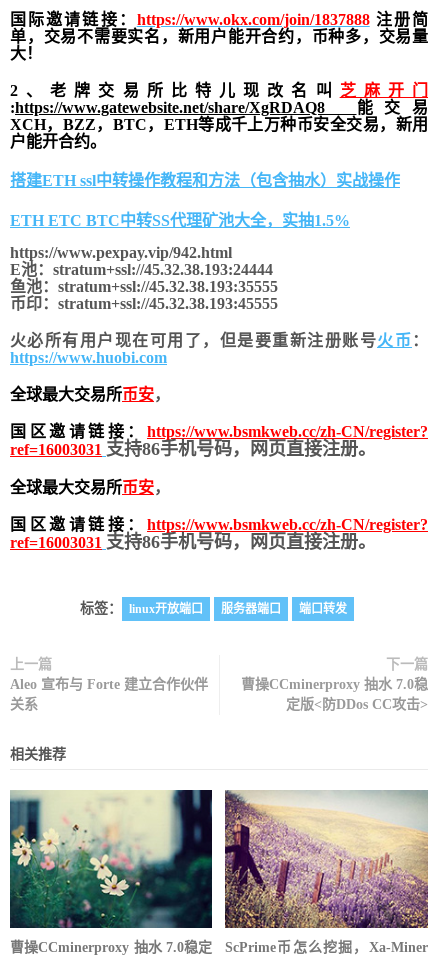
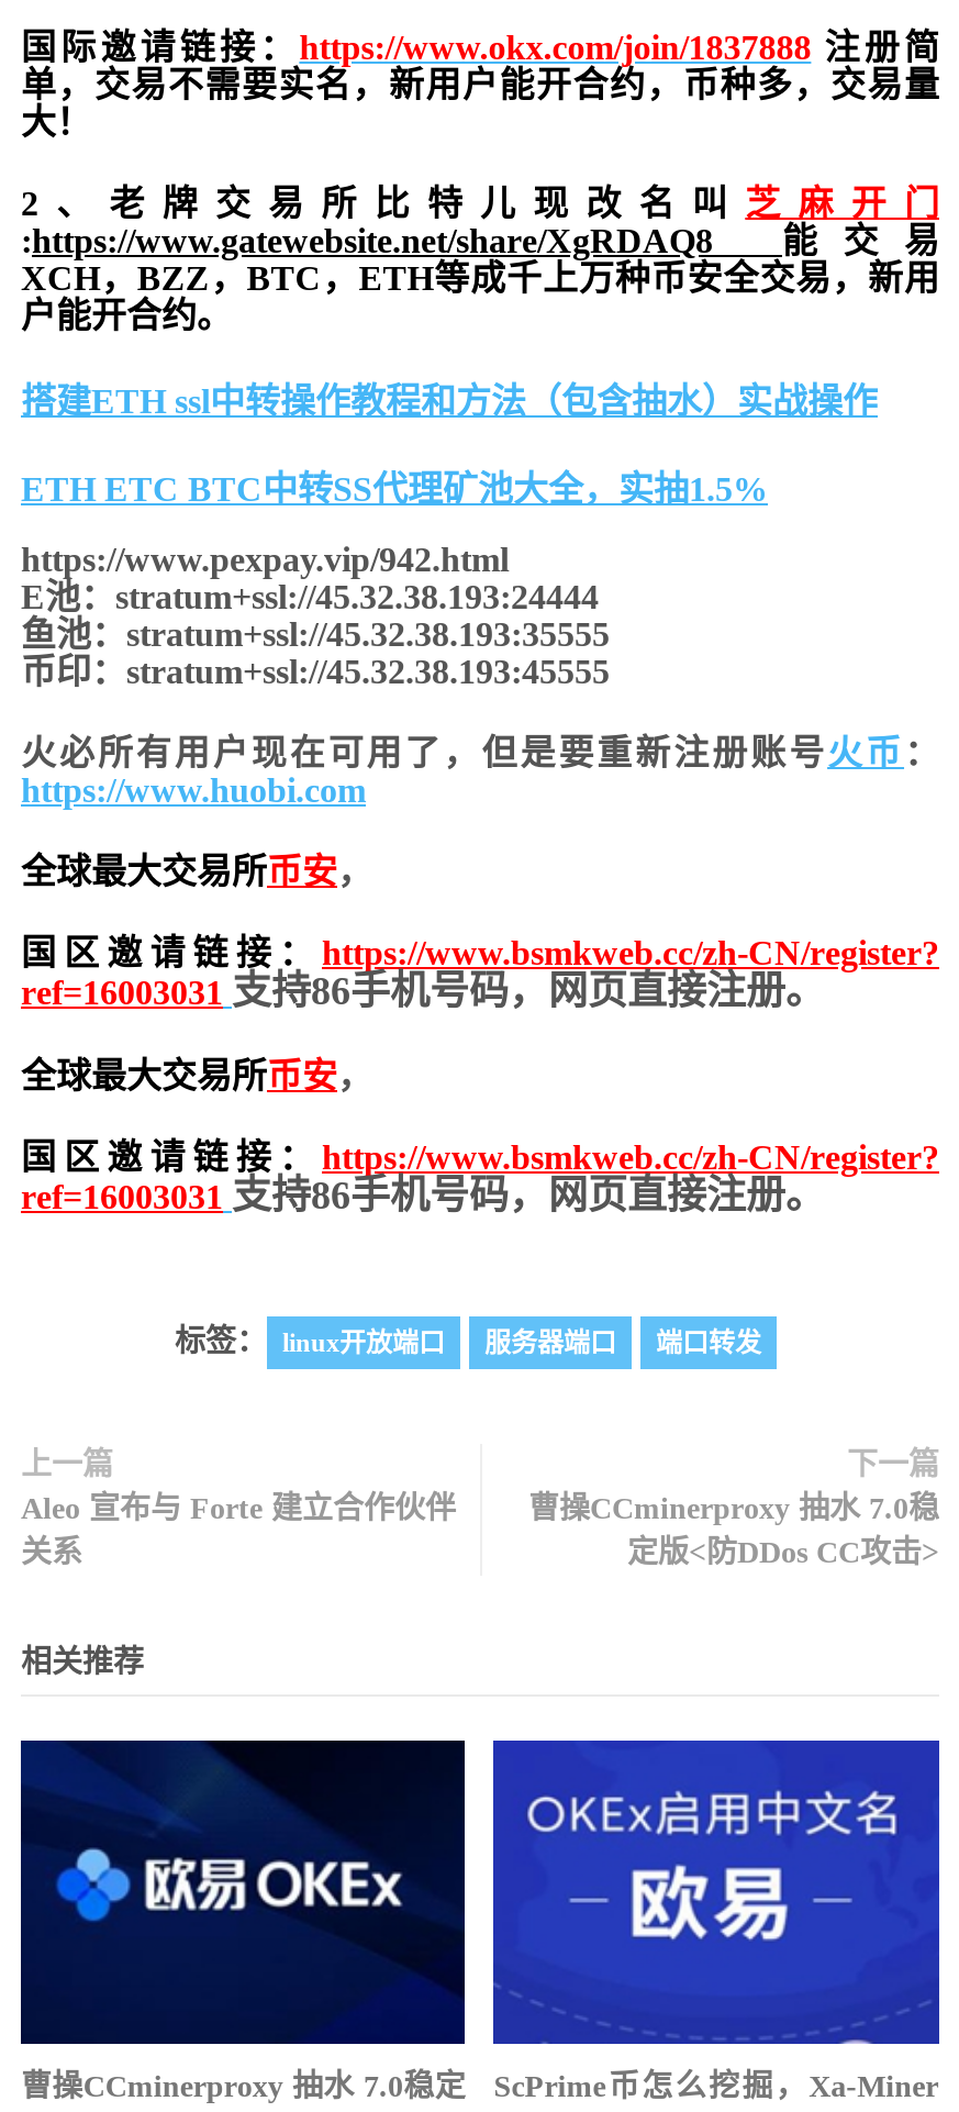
[9,789,212,929] [image] -> [21,1738,465,2046] [image]
[224,789,429,929] [image] -> [491,1738,941,2046] [image]

